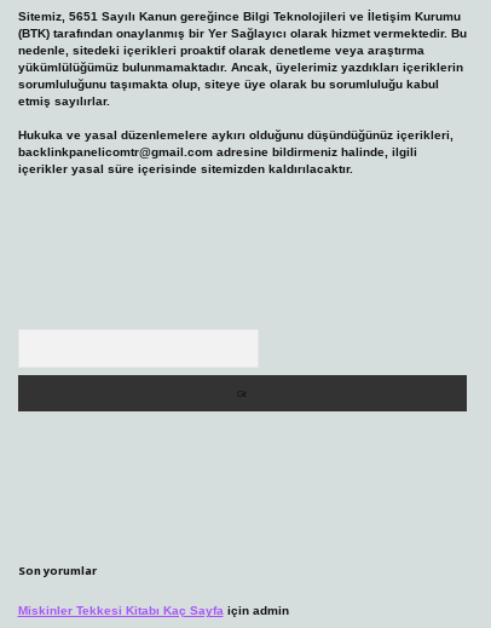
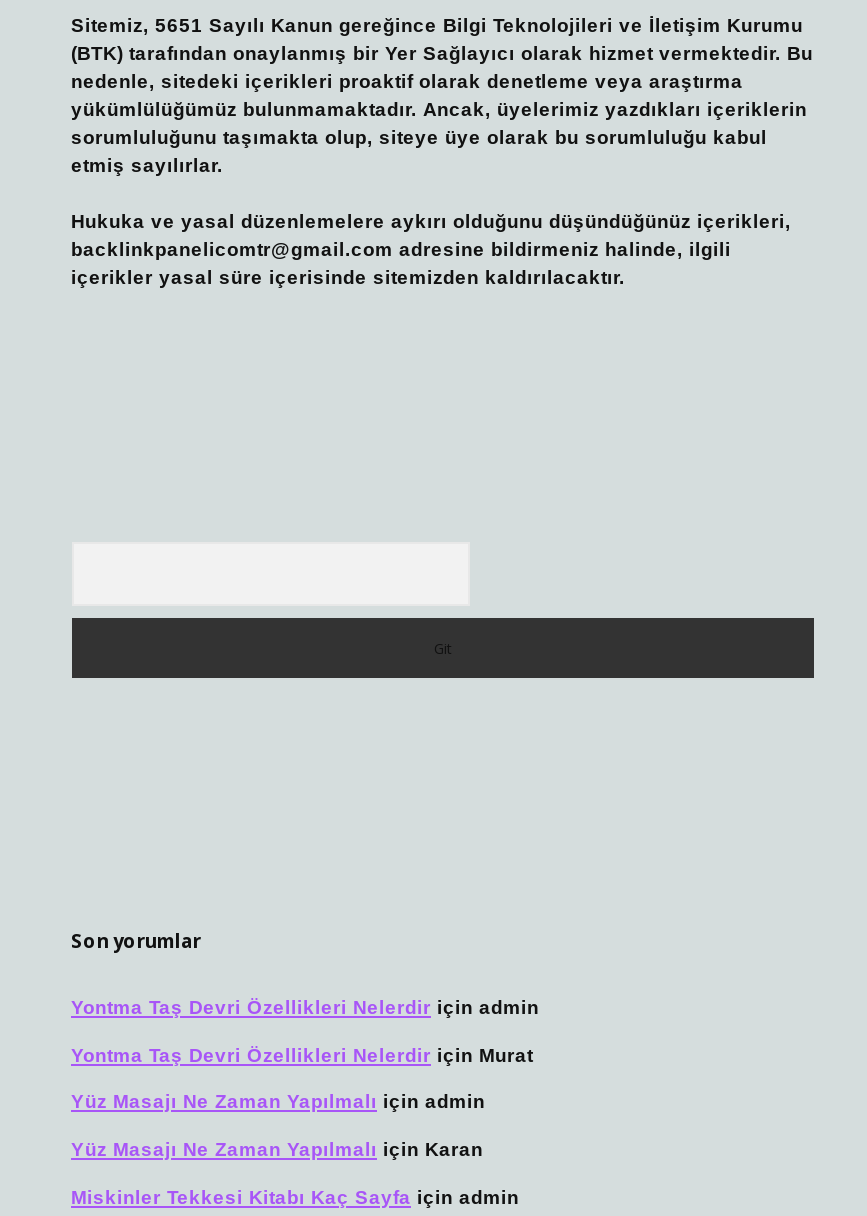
none -> [71,996,539,1160] Yontma Taş Devri Özellikleri Nelerdir için admin | Yontma Taş Devri Özellikleri Nelerdir için Murat | Yüz Masajı Ne Zaman Yapılmalı için admin | Yüz Masajı Ne Zaman Yapılmalı için Karan

